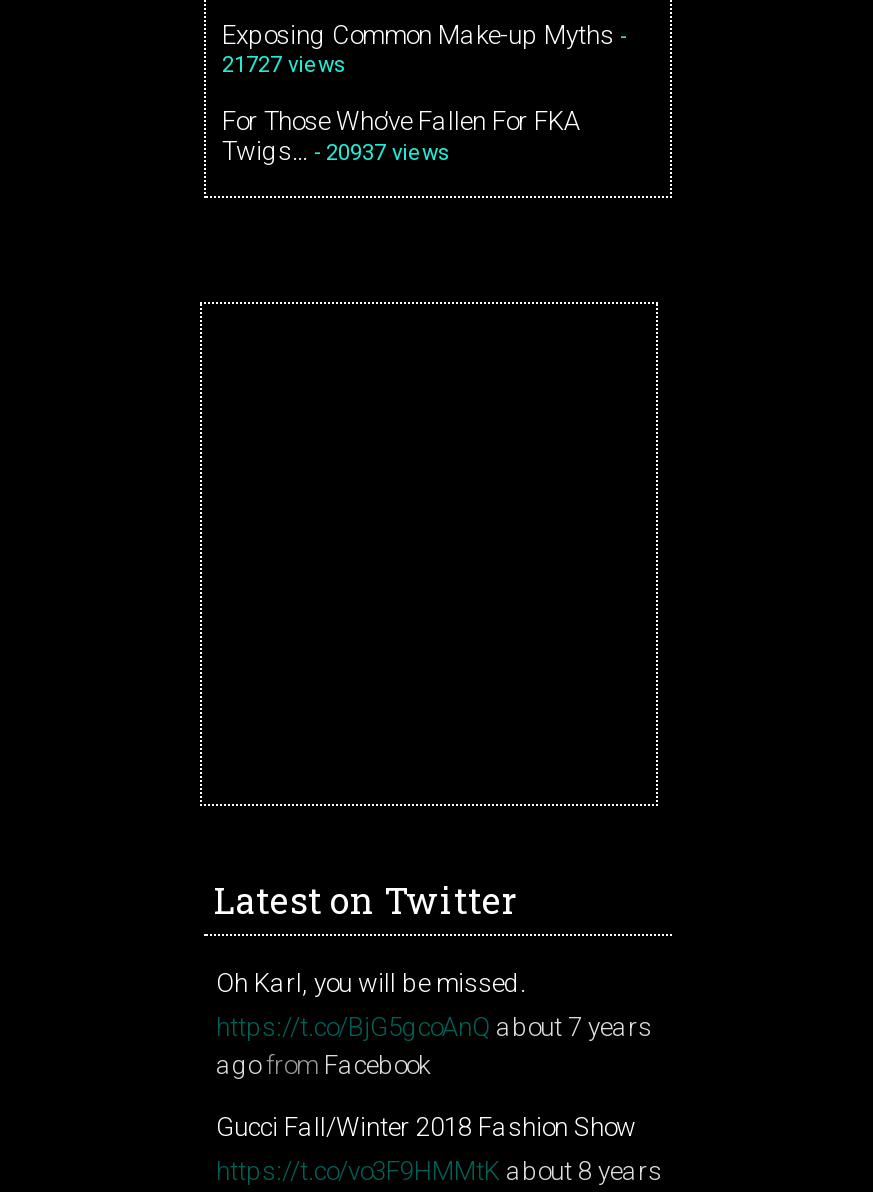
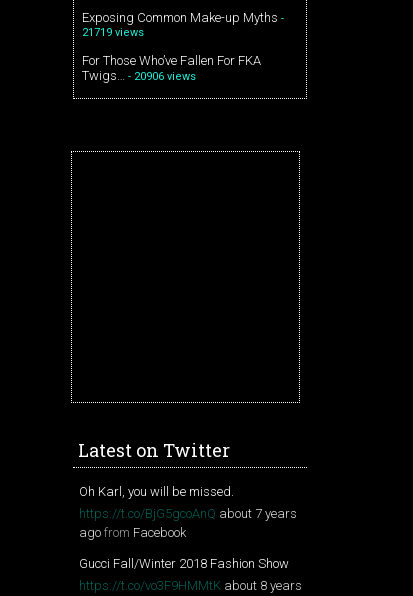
[222,52,346,78] 21727 views -> [82,26,144,39] 21719 views
[222,136,450,166] Twigs… - 20937 views -> [82,68,196,83] Twigs… - 20906 views

